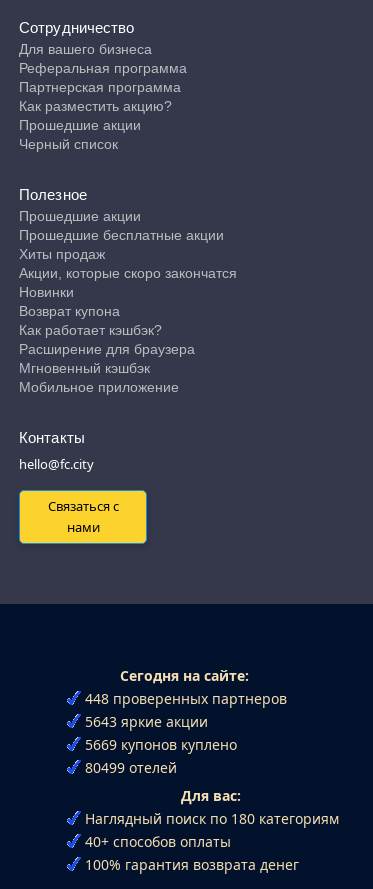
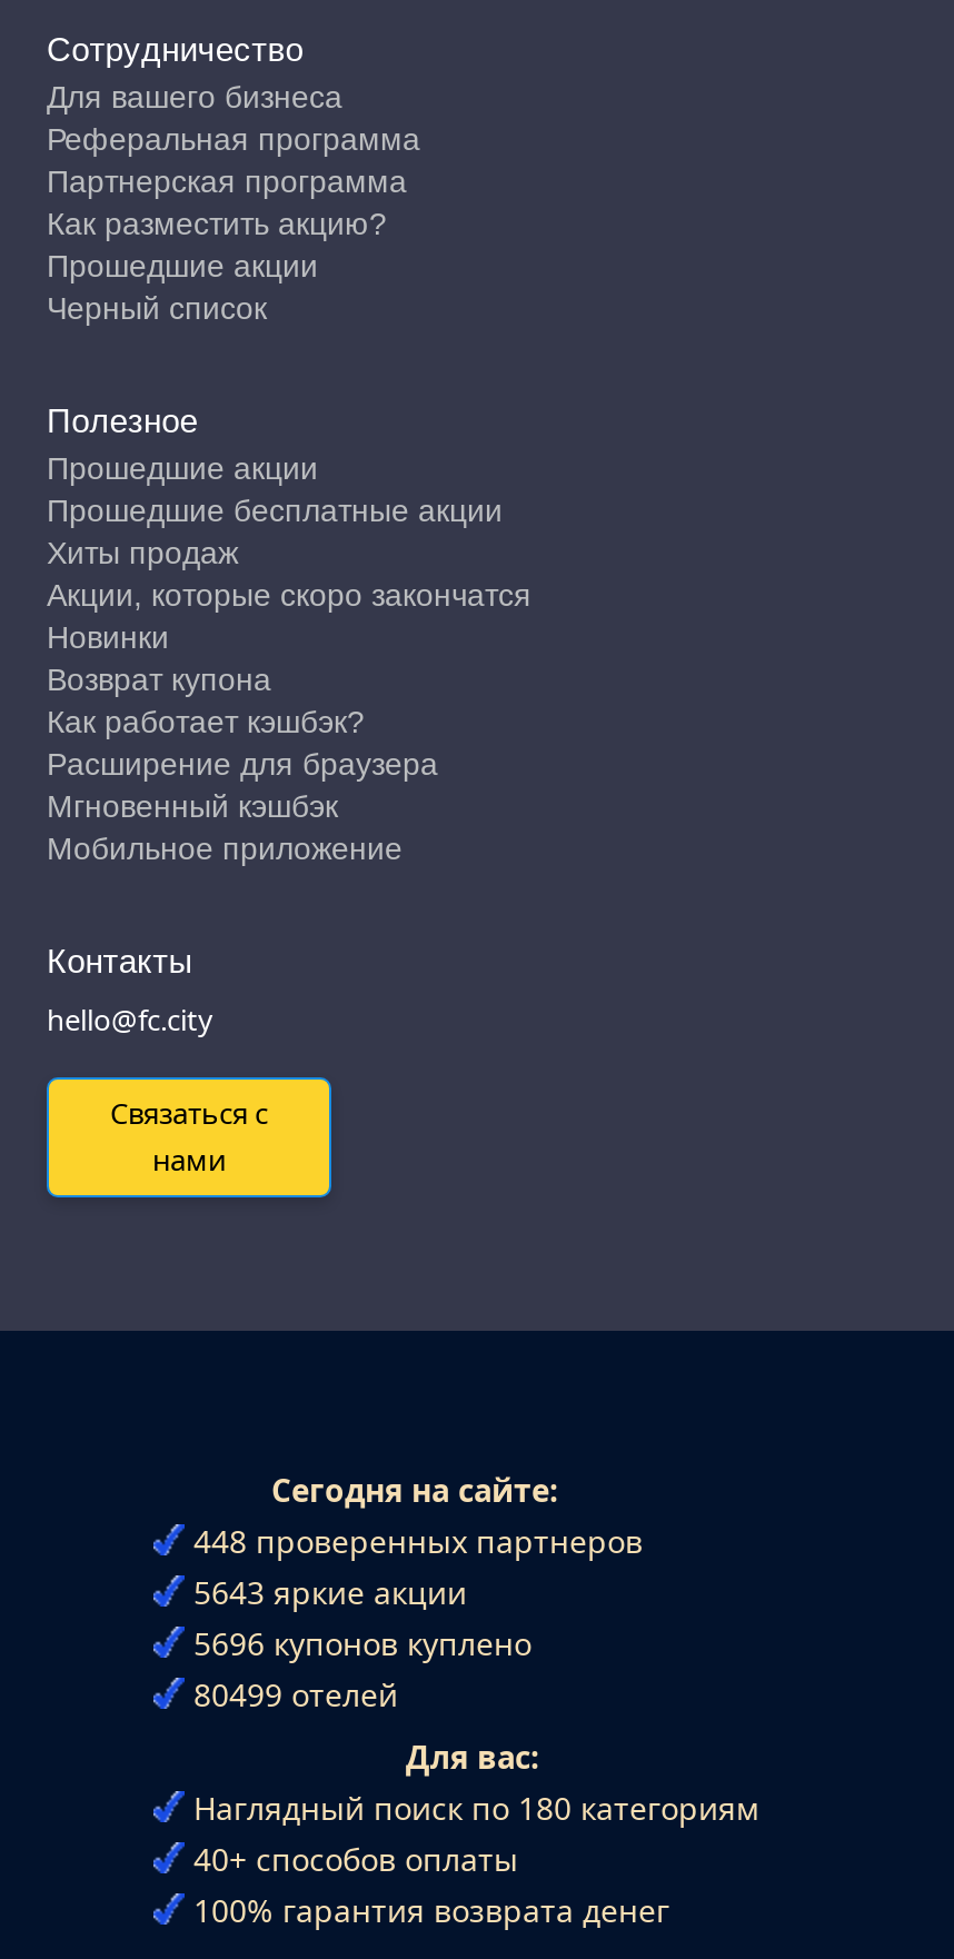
[85,735,237,754] 5669 купонов куплено -> [193,1621,531,1664] 5696 купонов куплено

